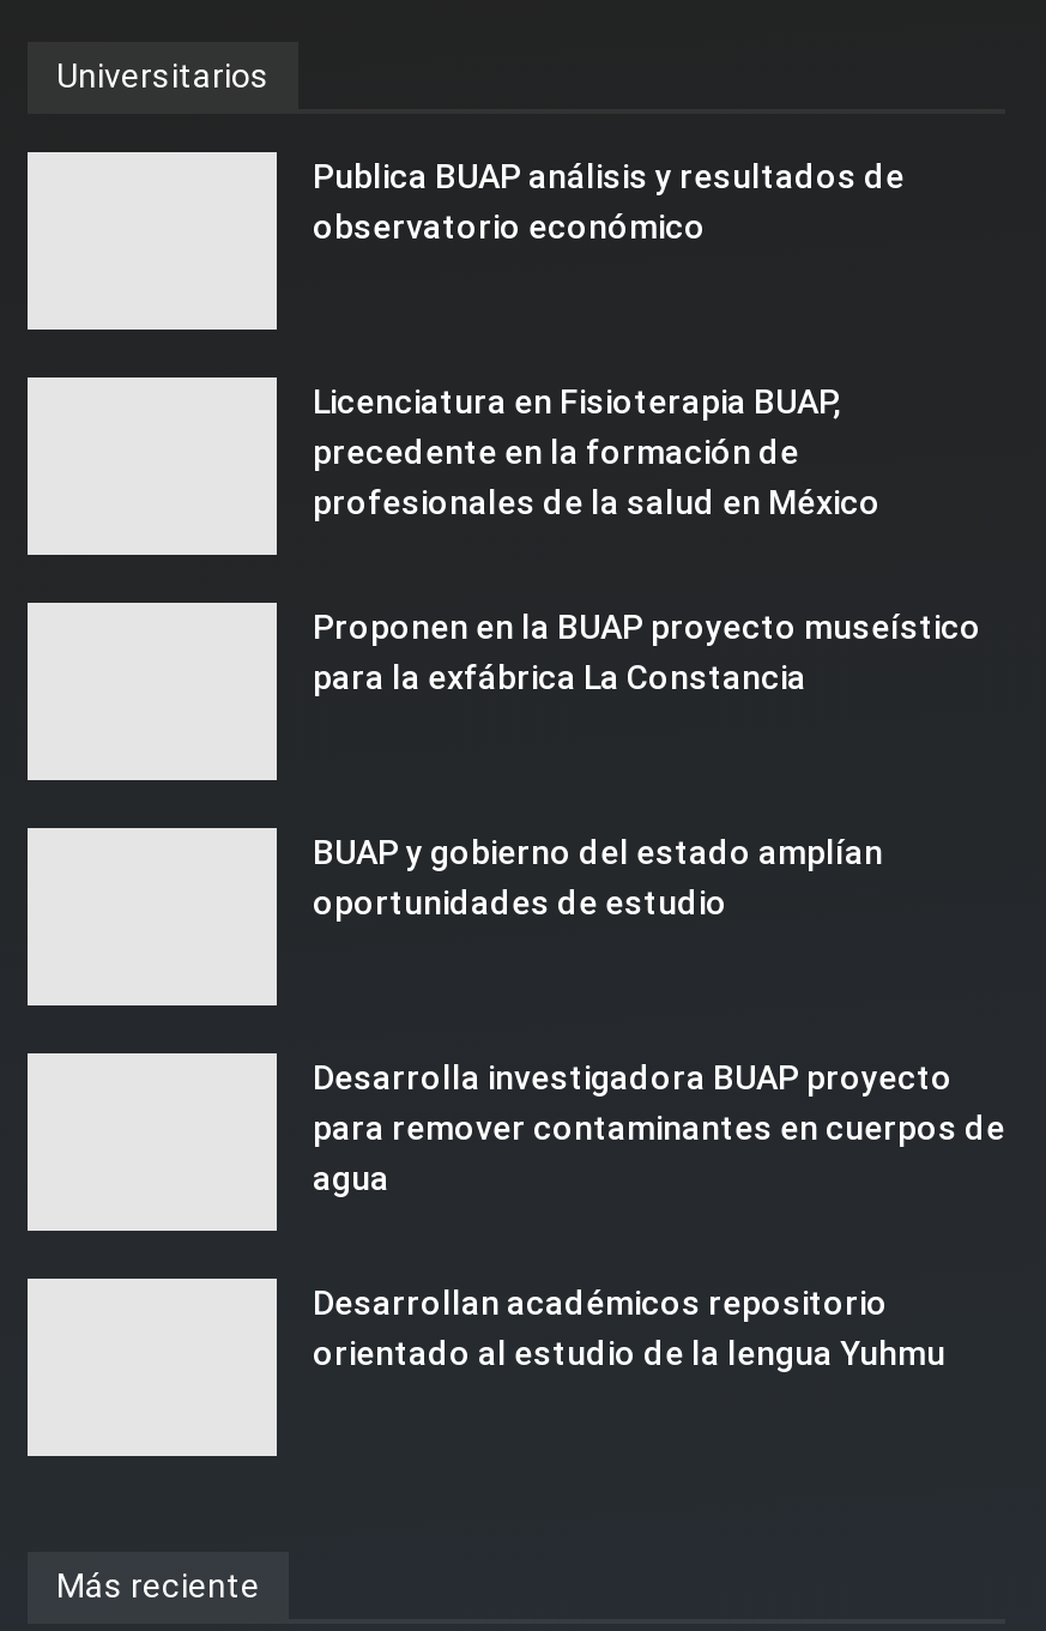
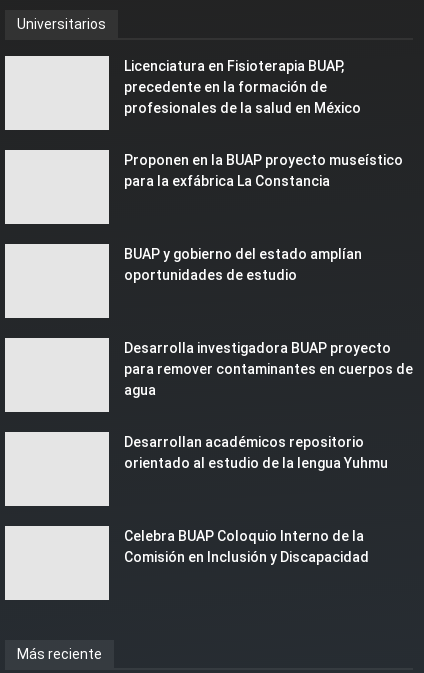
[313,156,905,245] Publica BUAP análisis y resultados de | observatorio económico -> none
moved [313,381,1005,1371] -> [124,58,413,471]: Licenciatura en Fisioterapia BUAP, | precedente en la formación de | profesionales de la salud en México | ... | Desarrollan académicos repositorio | orientado al estudio de la lengua Yuhmu
none -> [124,528,369,565] Celebra BUAP Coloquio Interno de la | Comisión en Inclusión y Discapacidad

